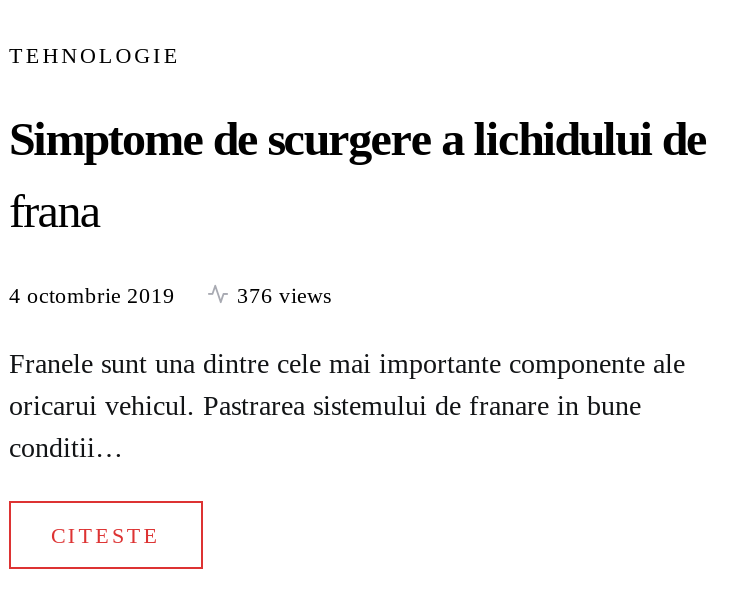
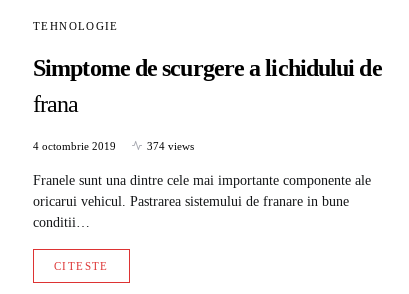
[237,283,331,307] 376 views -> [147,140,194,152] 374 views

